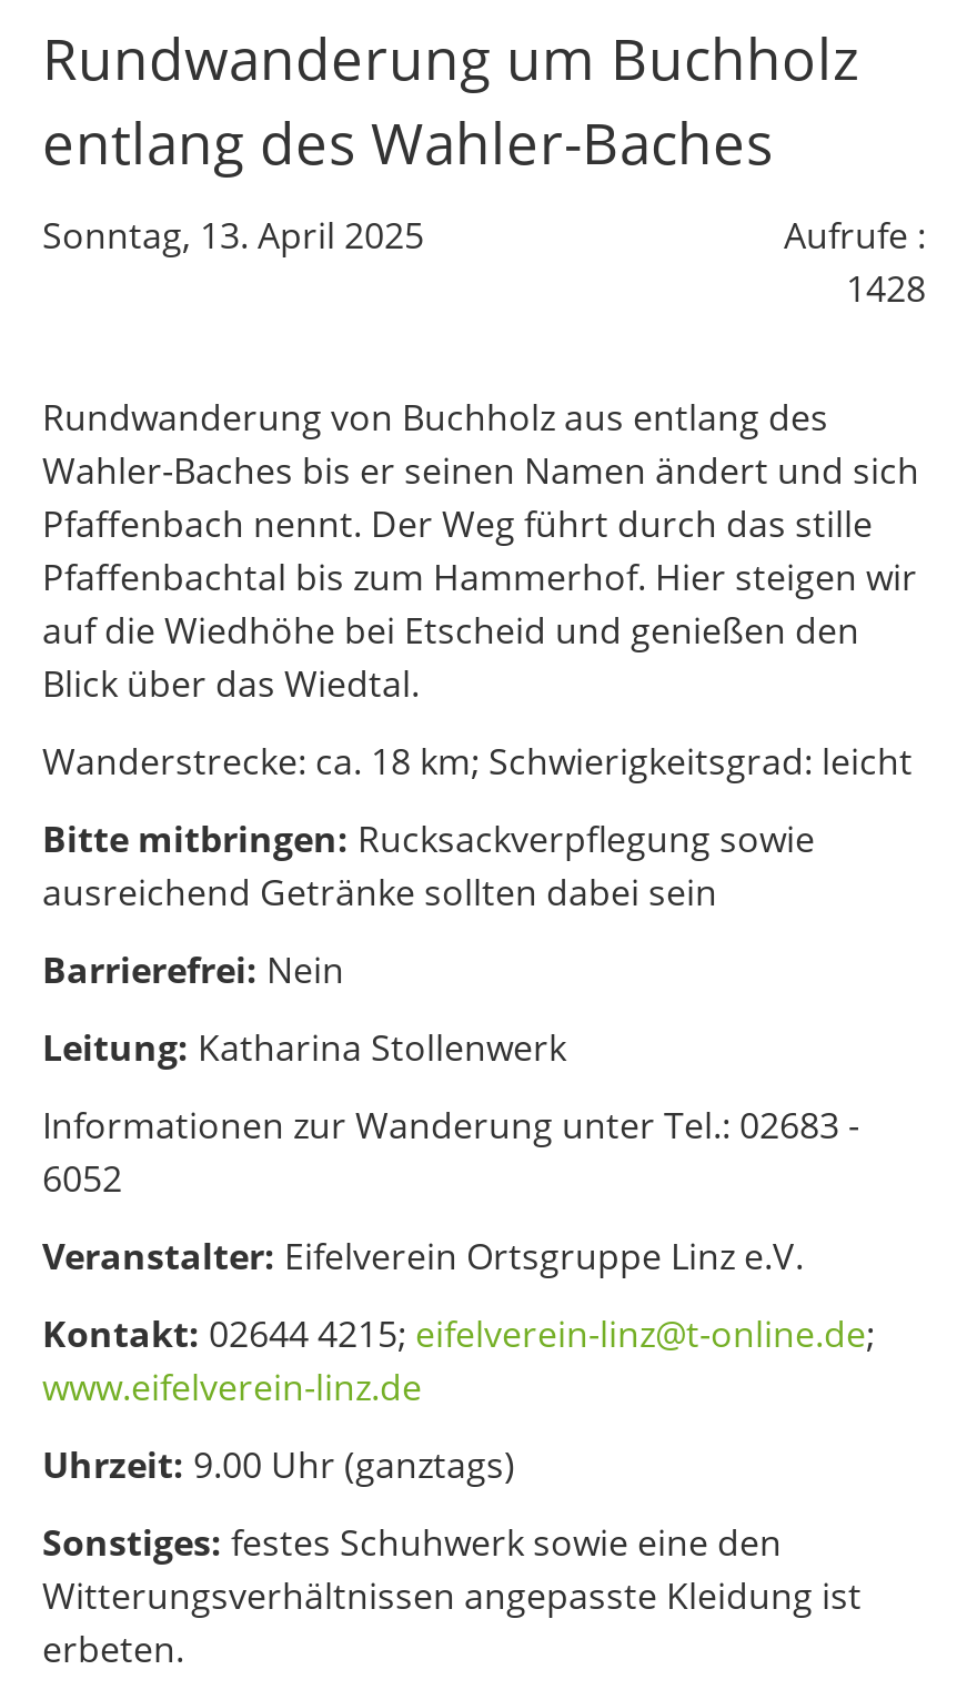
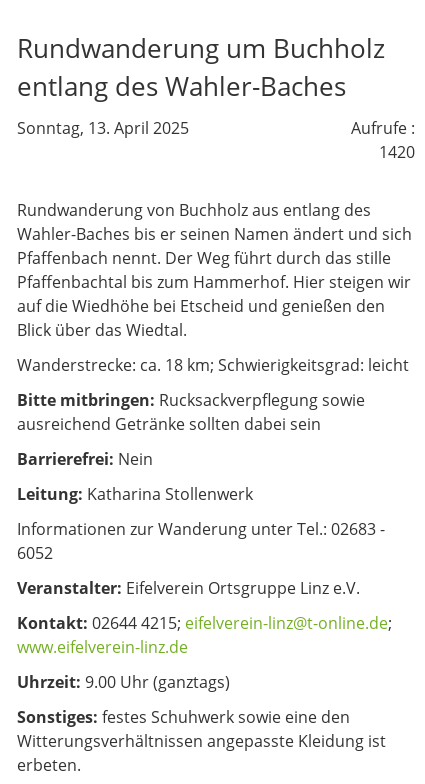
[846,264,926,313] 1428 -> [379,141,415,163] 1420

